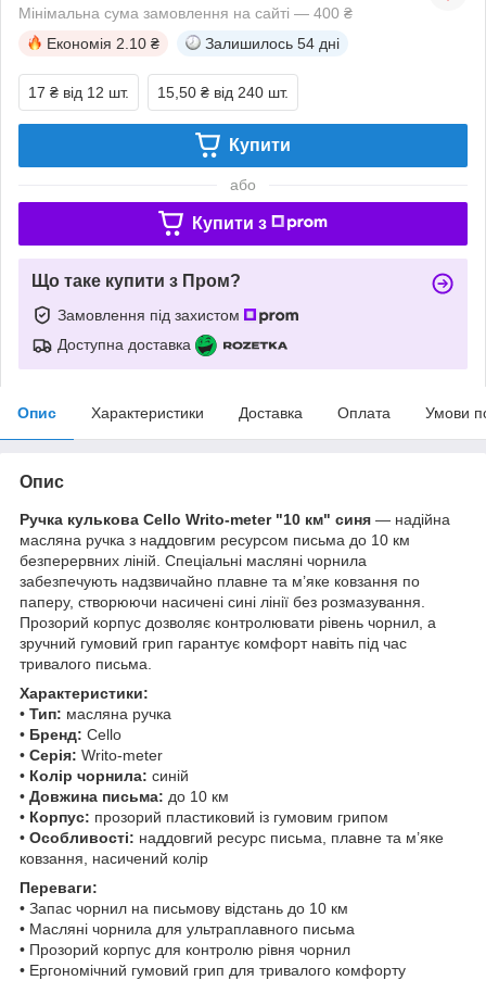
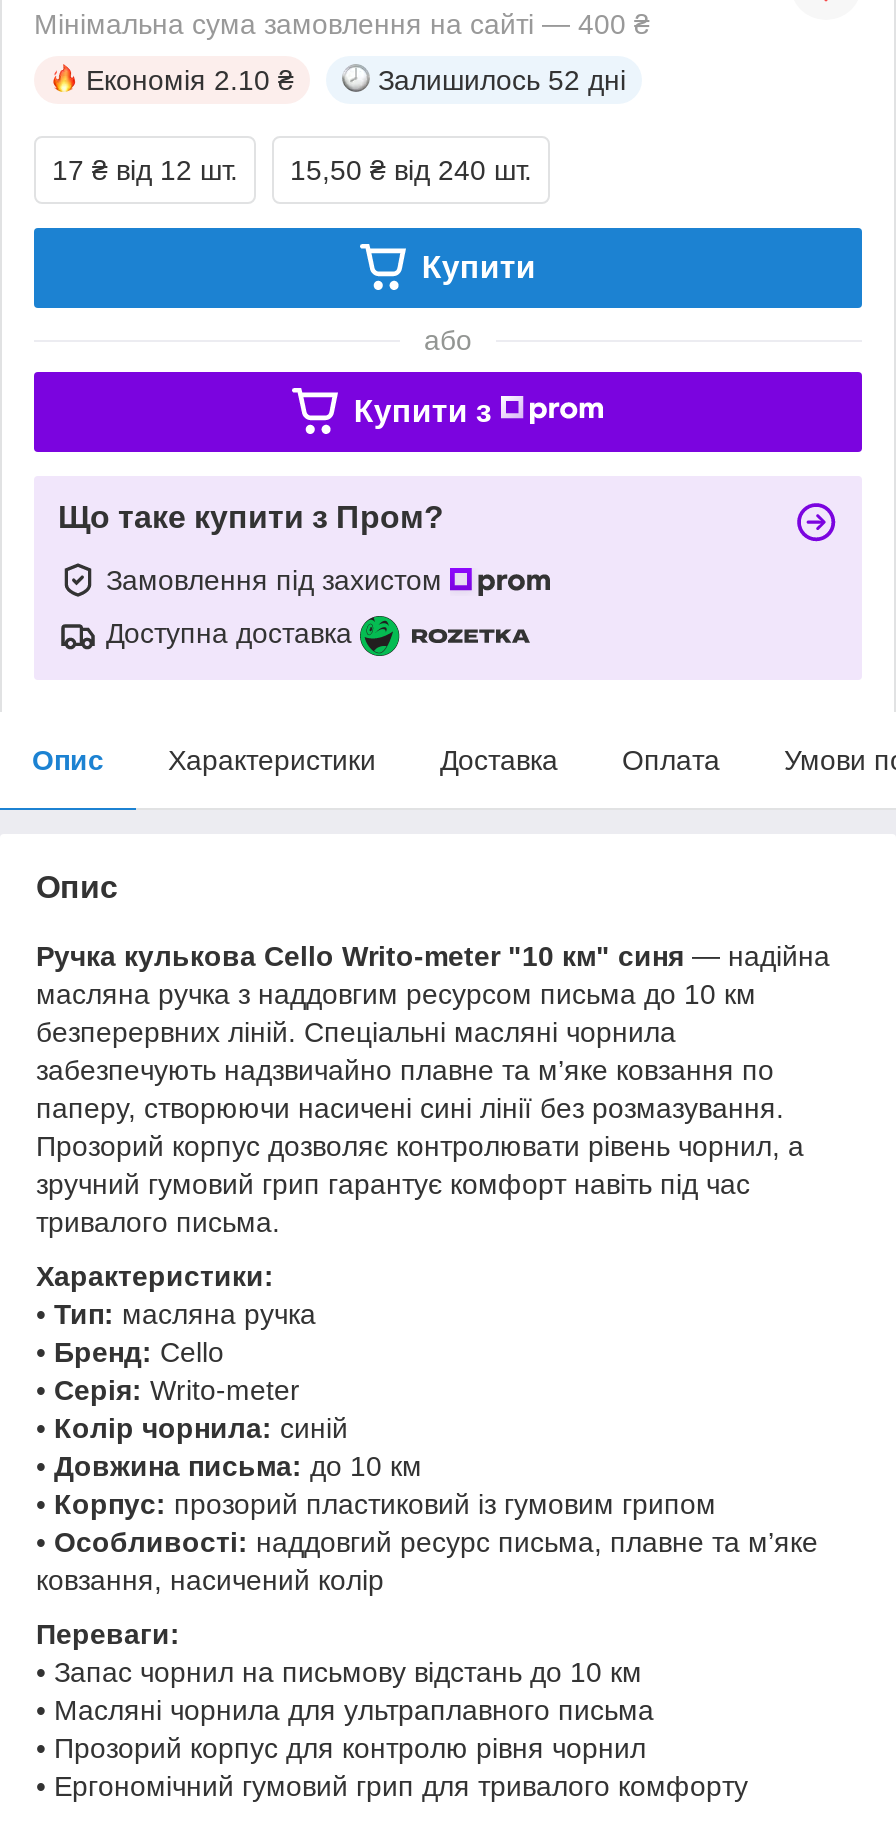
[205,35,340,52] Залишилось 54 дні -> [378,64,626,96] Залишилось 52 дні

